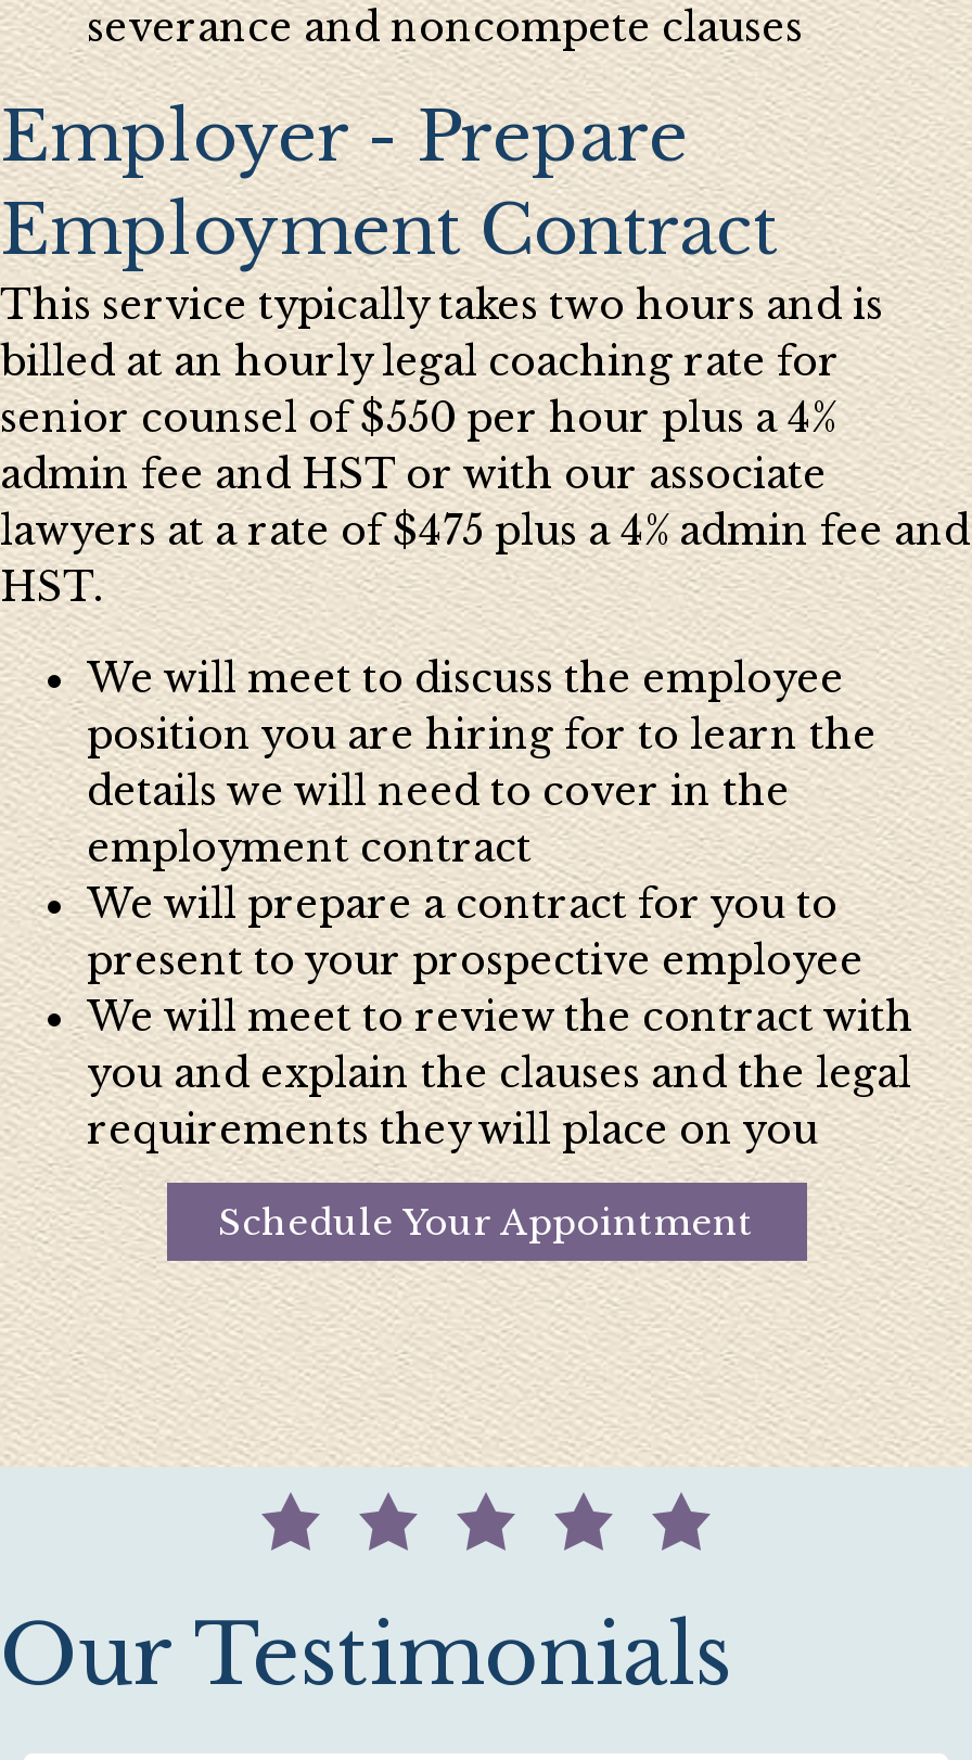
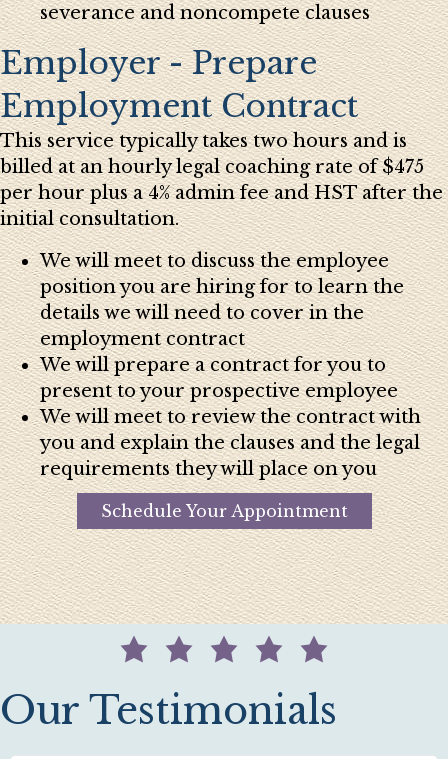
[0,339,970,613] billed at an hourly legal coaching rate for | senior counsel of $550 per hour plus a 4% | admin fee and HST or with our associate | lawyers at a rate of $475 plus a 4% admin fee and | HST. -> [0,156,443,230] billed at an hourly legal coaching rate of $475 | per hour plus a 4% admin fee and HST after the | initial consultation.

